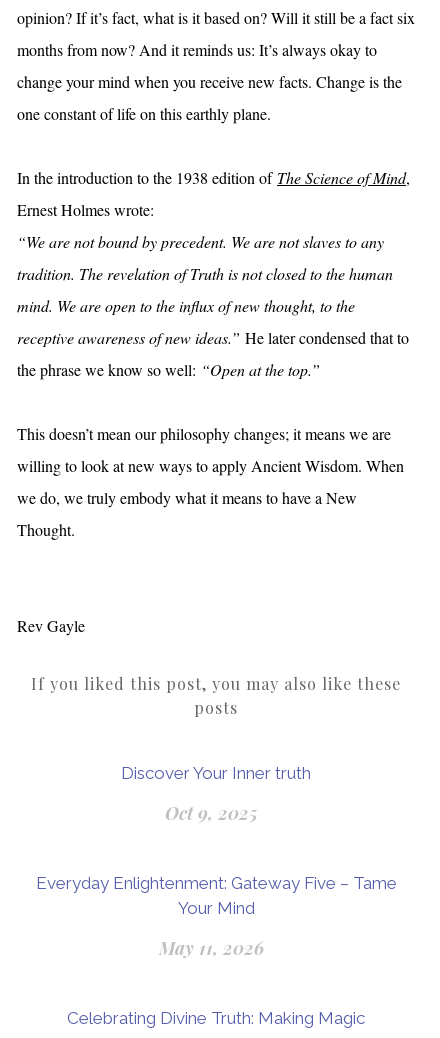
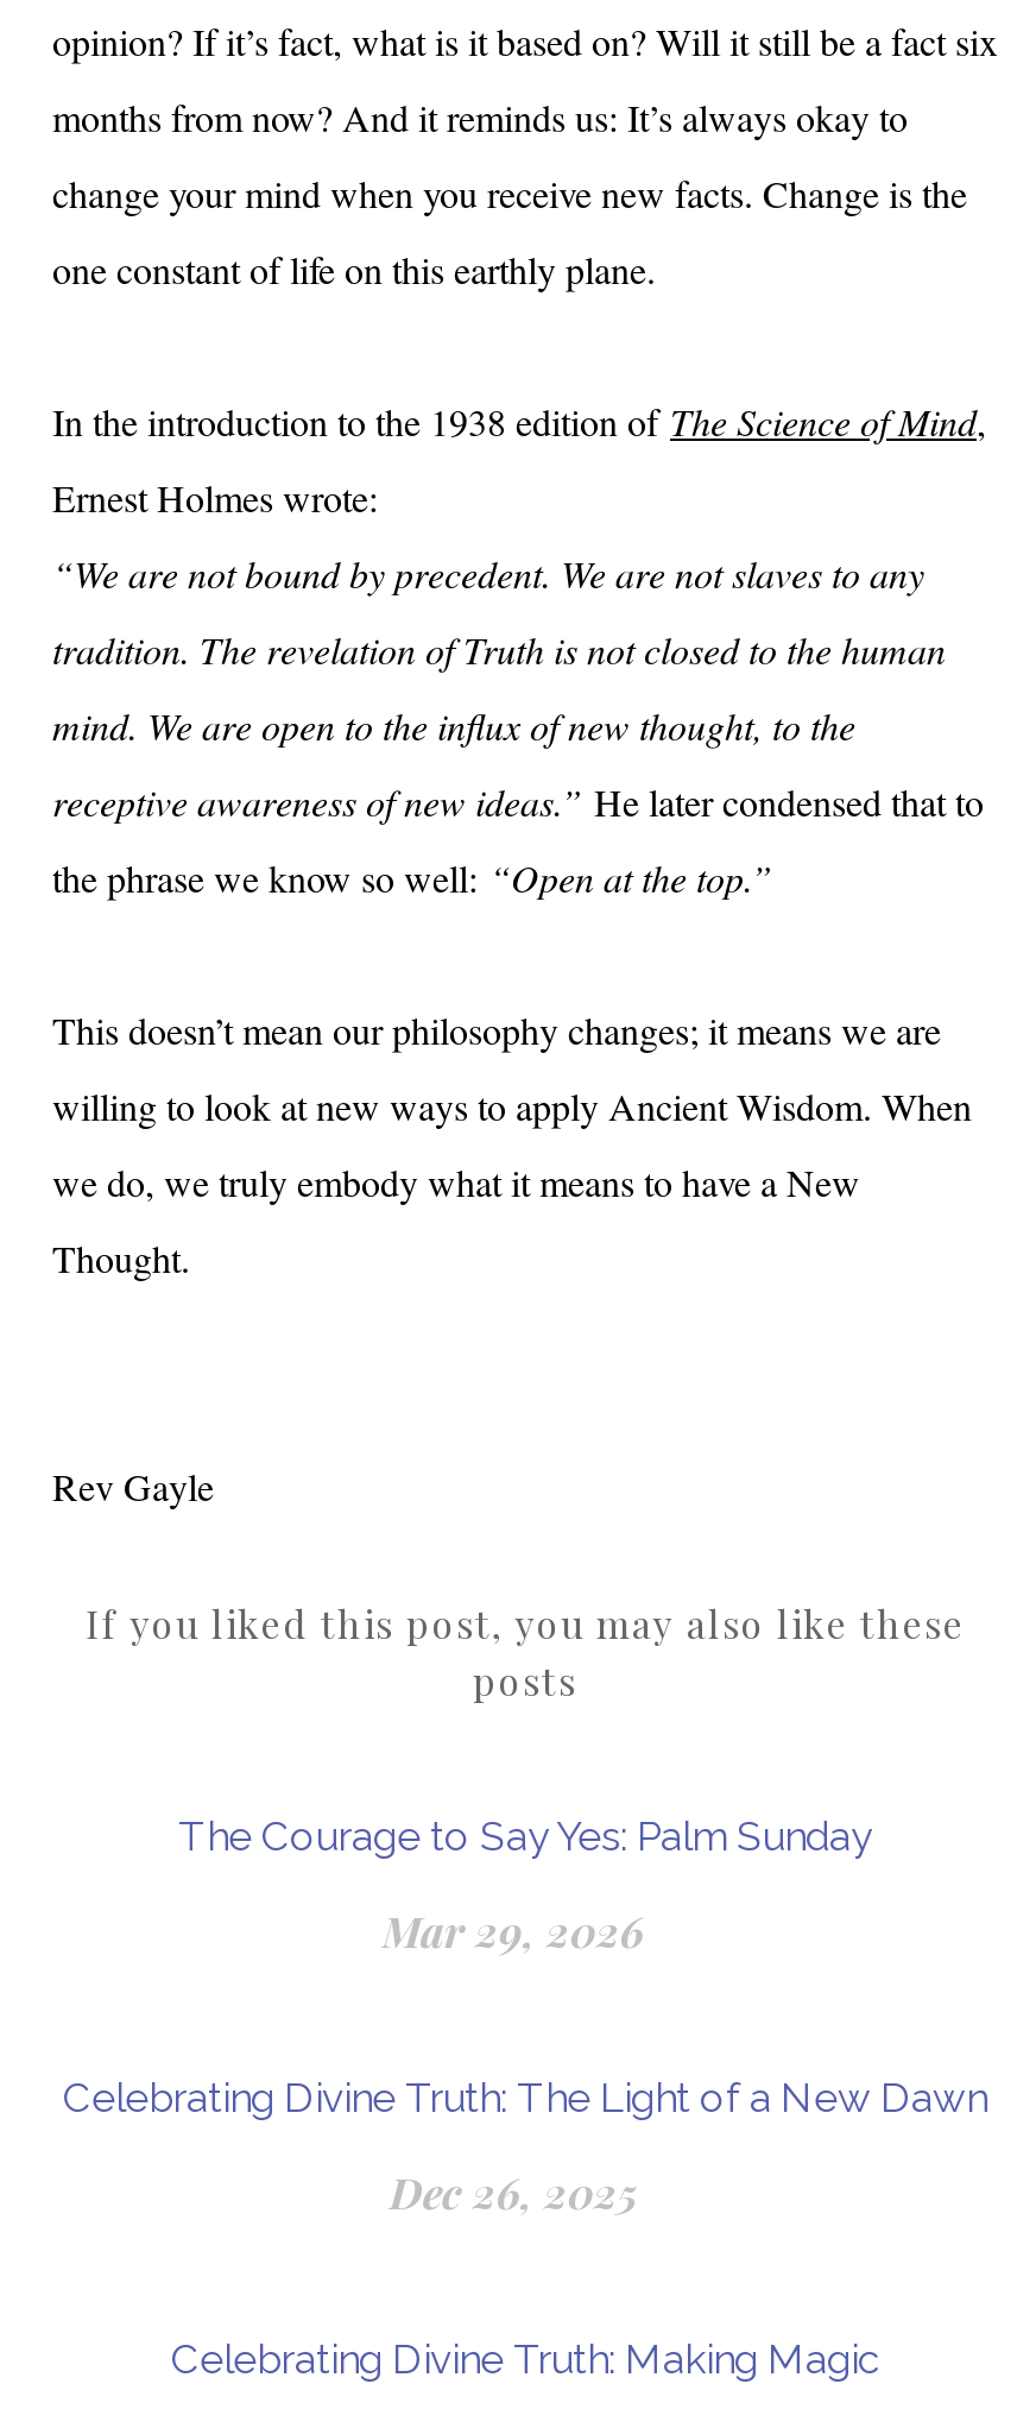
[121,763,311,783] Discover Your Inner truth -> [178,1812,872,1860] The Courage to Say Yes: Palm Sunday
[165,801,257,824] Oct 9, 2025 -> [383,1903,644,1957] Mar 29, 2026
[35,873,396,918] Everyday Enlightenment: Gateway Five – Tame | Your Mind -> [63,2074,987,2121] Celebrating Divine Truth: The Light of a New Dawn
[158,936,263,959] May 11, 2026 -> [390,2164,637,2219] Dec 26, 2025

